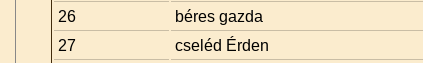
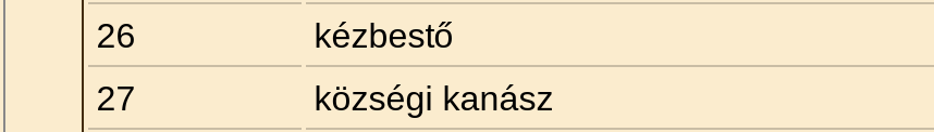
[175,8,263,25] béres gazda -> [314,17,454,54] kézbestő
[175,37,269,54] cseléd Érden -> [314,80,554,116] községi kanász

